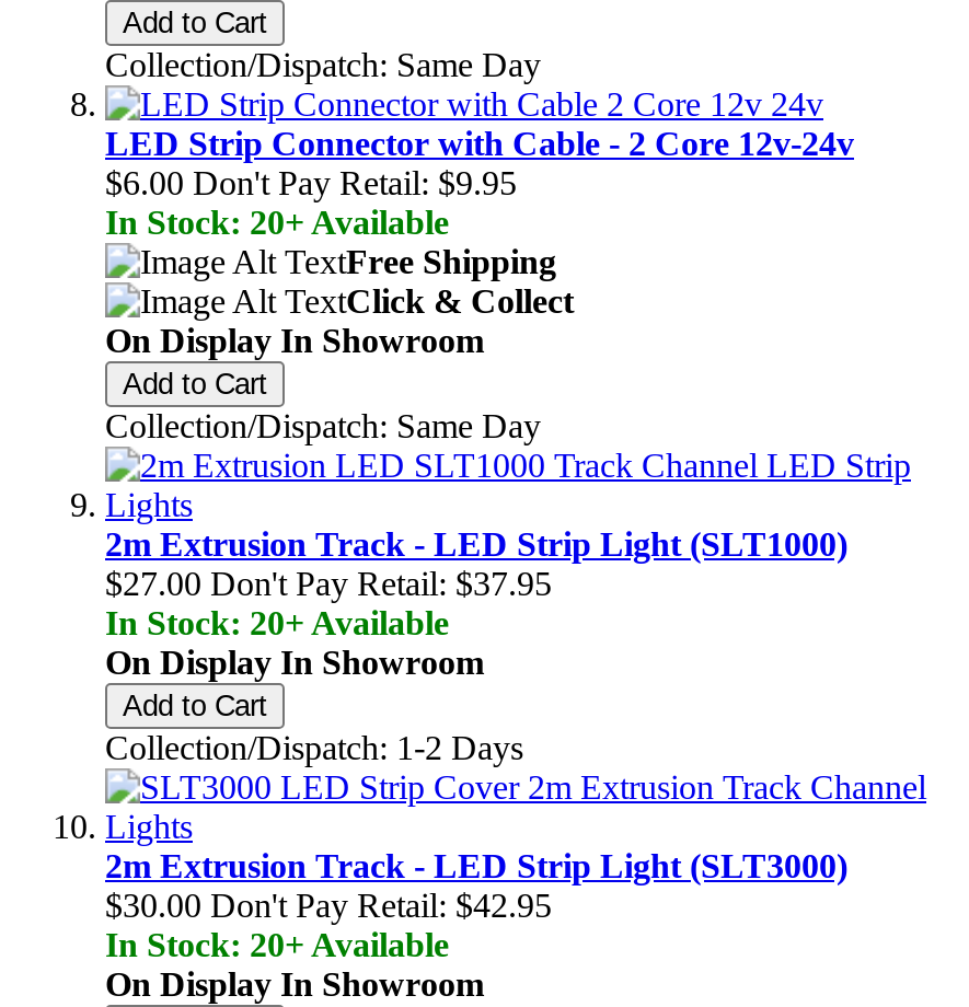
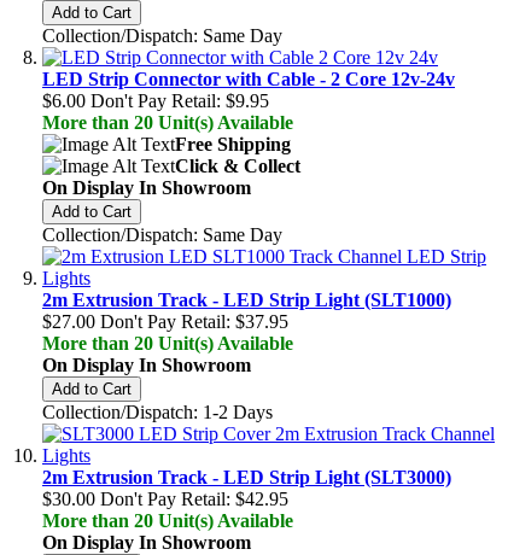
[105,203,449,241] In Stock: 20+ Available -> [42,112,293,133] More than 20 Unit(s) Available
[105,604,449,641] In Stock: 20+ Available -> [42,333,293,353] More than 20 Unit(s) Available
[105,926,449,963] In Stock: 20+ Available -> [42,510,293,531] More than 20 Unit(s) Available

